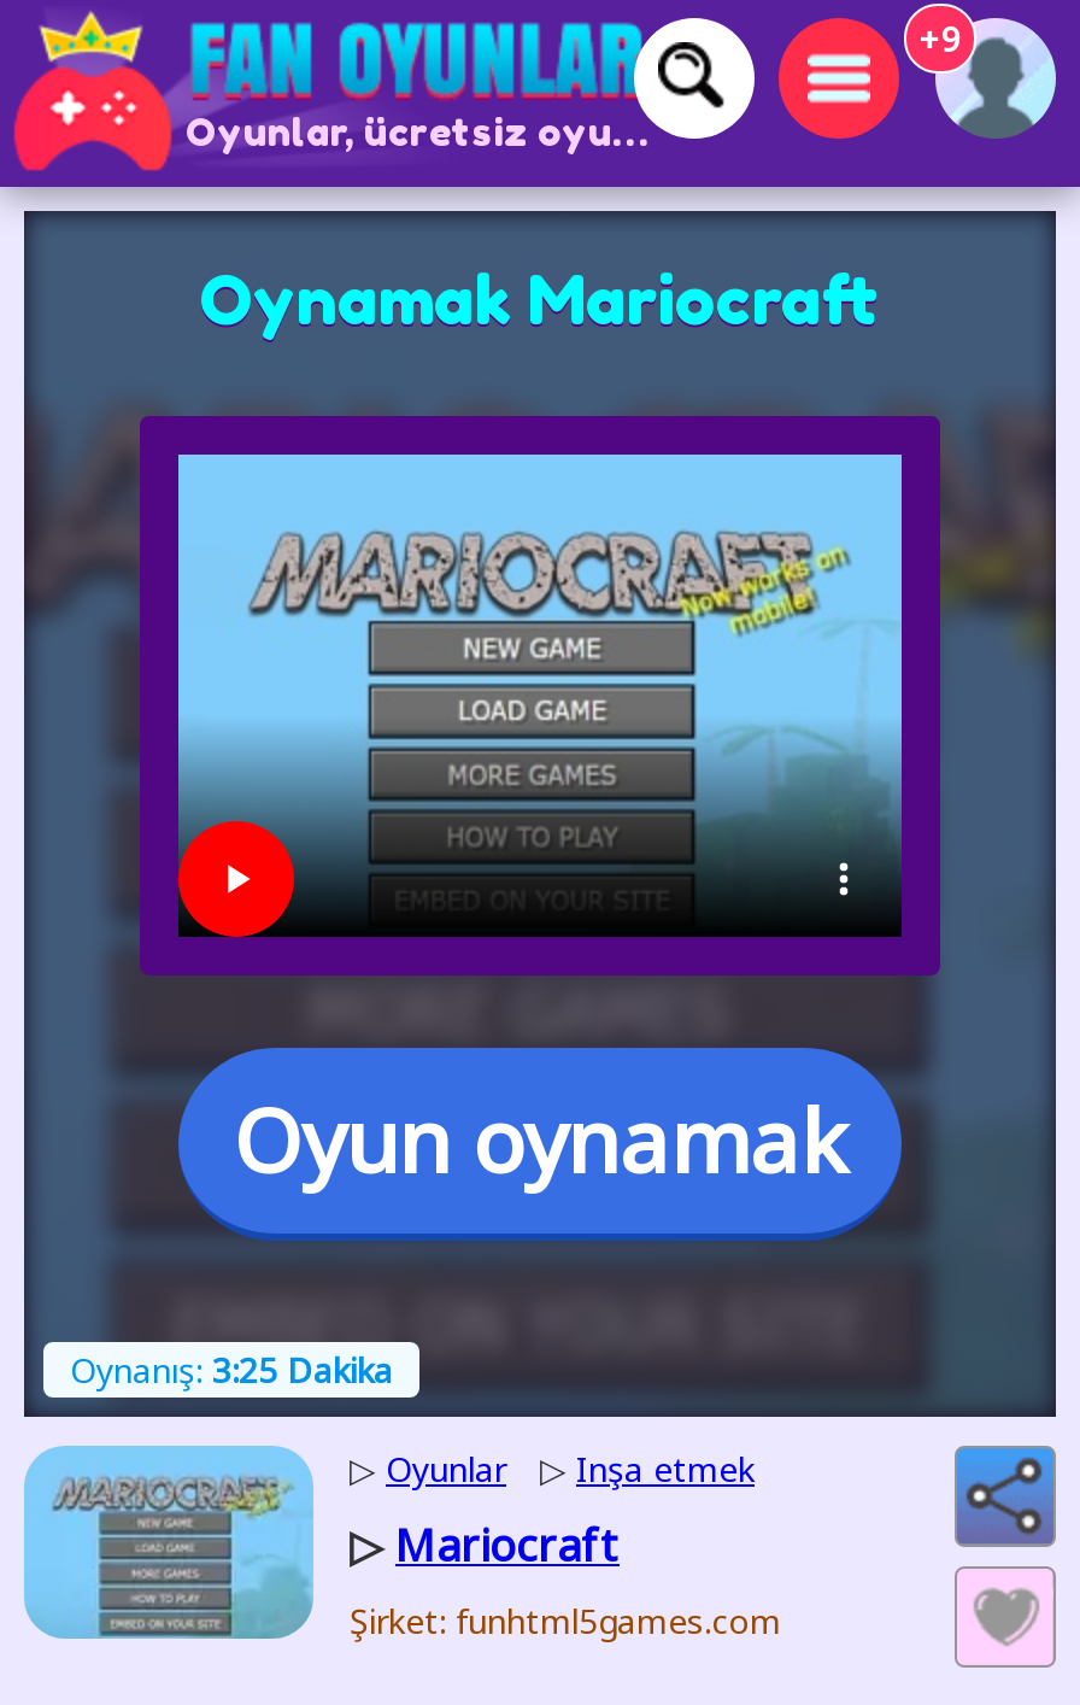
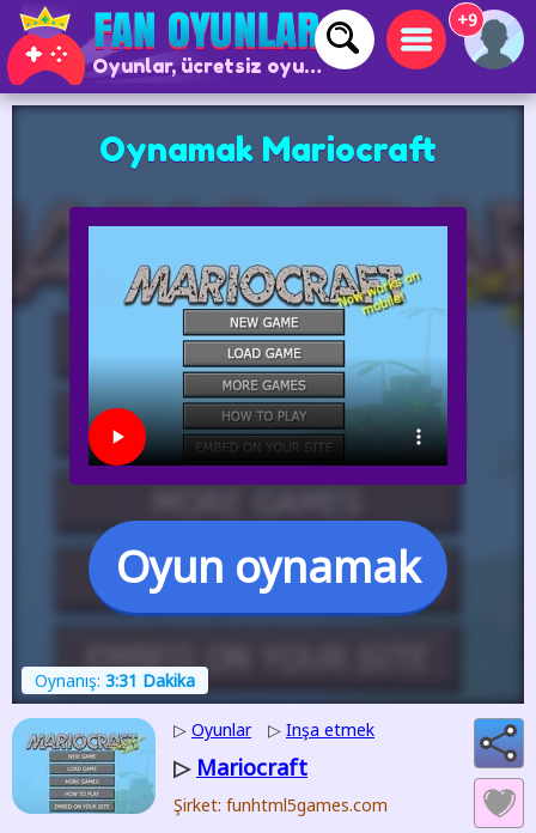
[70,1347,393,1393] Oynanış: 3:25 Dakika -> [35,669,195,692] Oynanış: 3:31 Dakika

